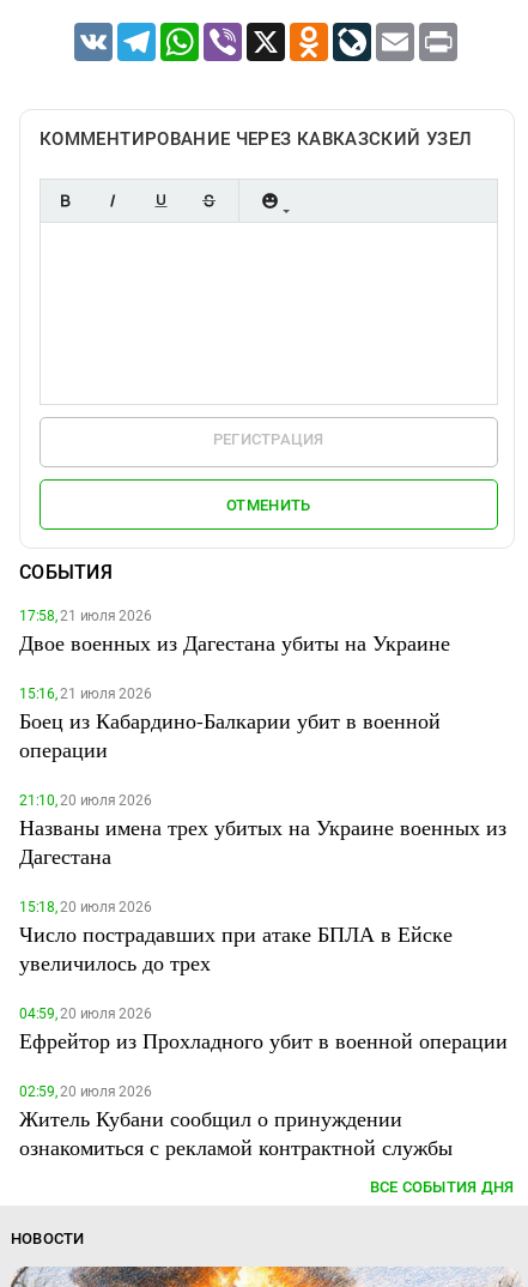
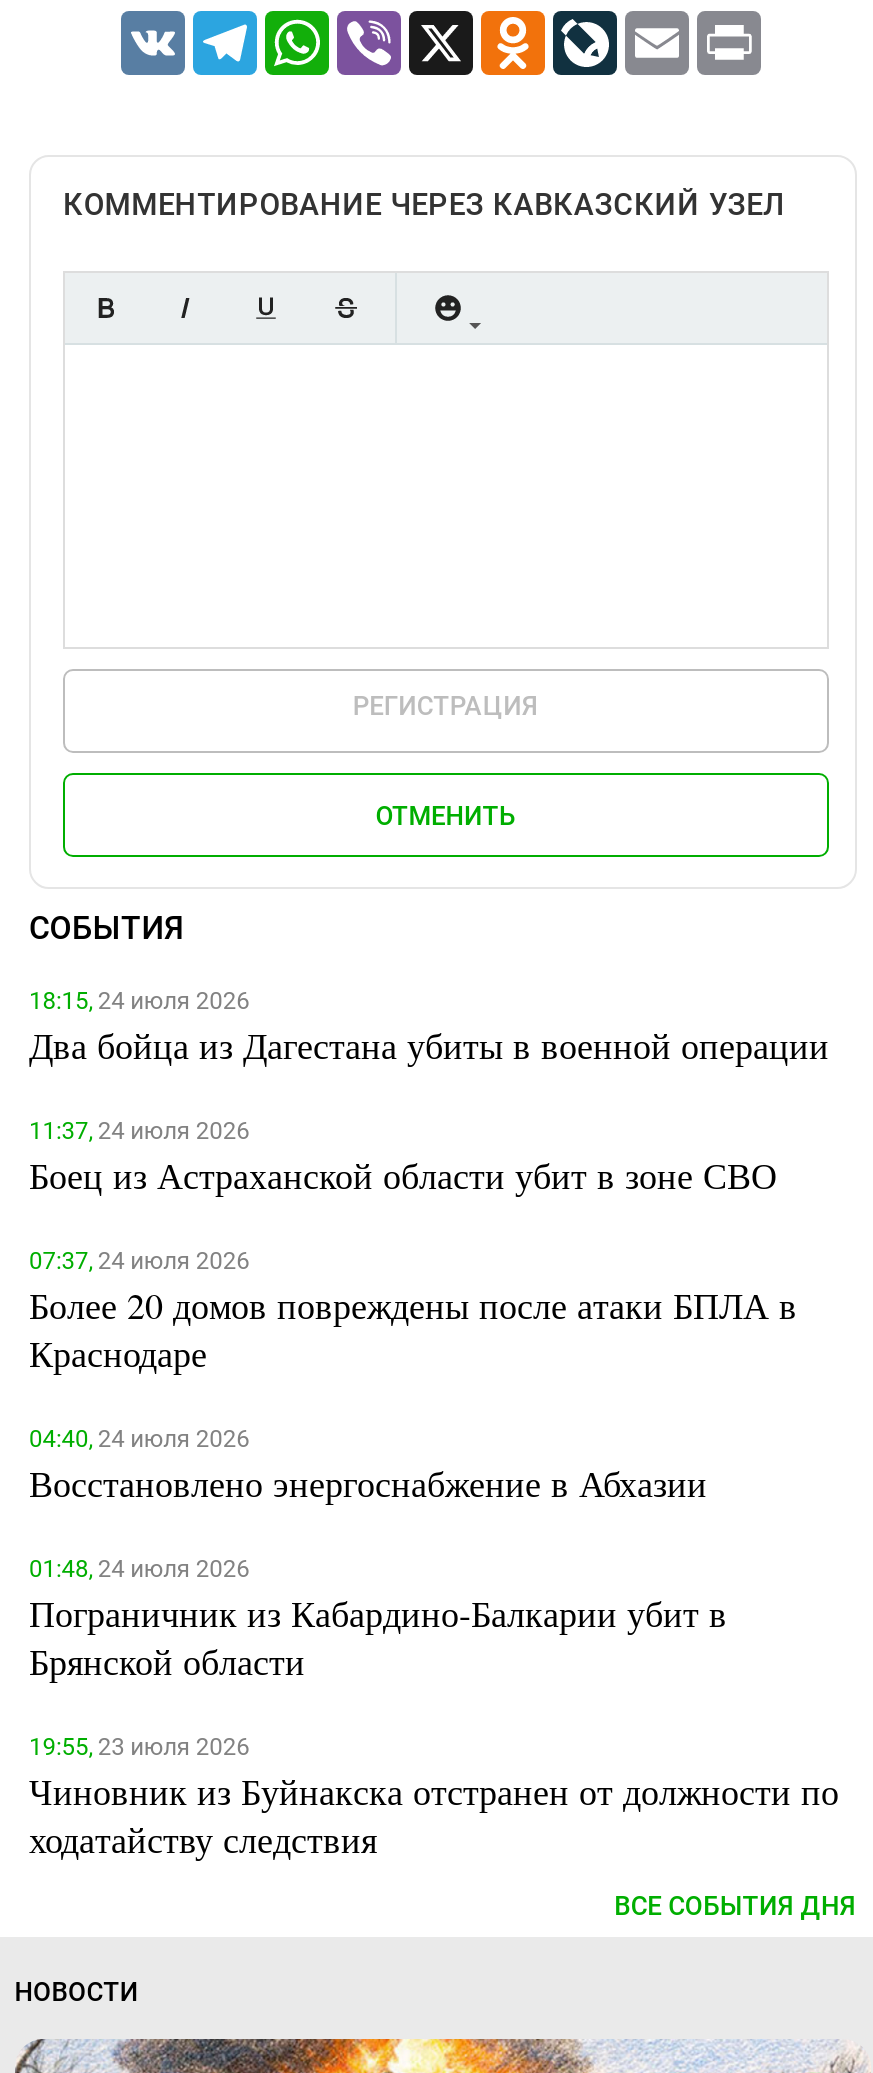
[19,608,450,657] 17:58, 21 июля 2026 | Двое военных из Дагестана убиты на Украине -> [29,987,829,1069] 18:15, 24 июля 2026 | Два бойца из Дагестана убиты в военной операции
[19,685,441,763] 15:16, 21 июля 2026 | Боец из Кабардино-Балкарии убит в военной | операции -> [29,1117,777,1199] 11:37, 24 июля 2026 | Боец из Астраханской области убит в зоне СВО
[19,792,506,870] 21:10, 20 июля 2026 | Названы имена трех убитых на Украине военных из | Дагестана -> [29,1247,797,1377] 07:37, 24 июля 2026 | Более 20 домов повреждены после атаки БПЛА в | Краснодаре
[19,899,453,977] 15:18, 20 июля 2026 | Число пострадавших при атаке БПЛА в Ейске | увеличилось до трех -> [29,1425,707,1507] 04:40, 24 июля 2026 | Восстановлено энергоснабжение в Абхазии
[19,1005,508,1055] 04:59, 20 июля 2026 | Ефрейтор из Прохладного убит в военной операции -> [29,1555,727,1685] 01:48, 24 июля 2026 | Пограничник из Кабардино-Балкарии убит в | Брянской области
[19,1083,453,1161] 02:59, 20 июля 2026 | Житель Кубани сообщил о принуждении | ознакомиться с рекламой контрактной службы -> [29,1733,839,1863] 19:55, 23 июля 2026 | Чиновник из Буйнакска отстранен от должности по | ходатайству следствия

